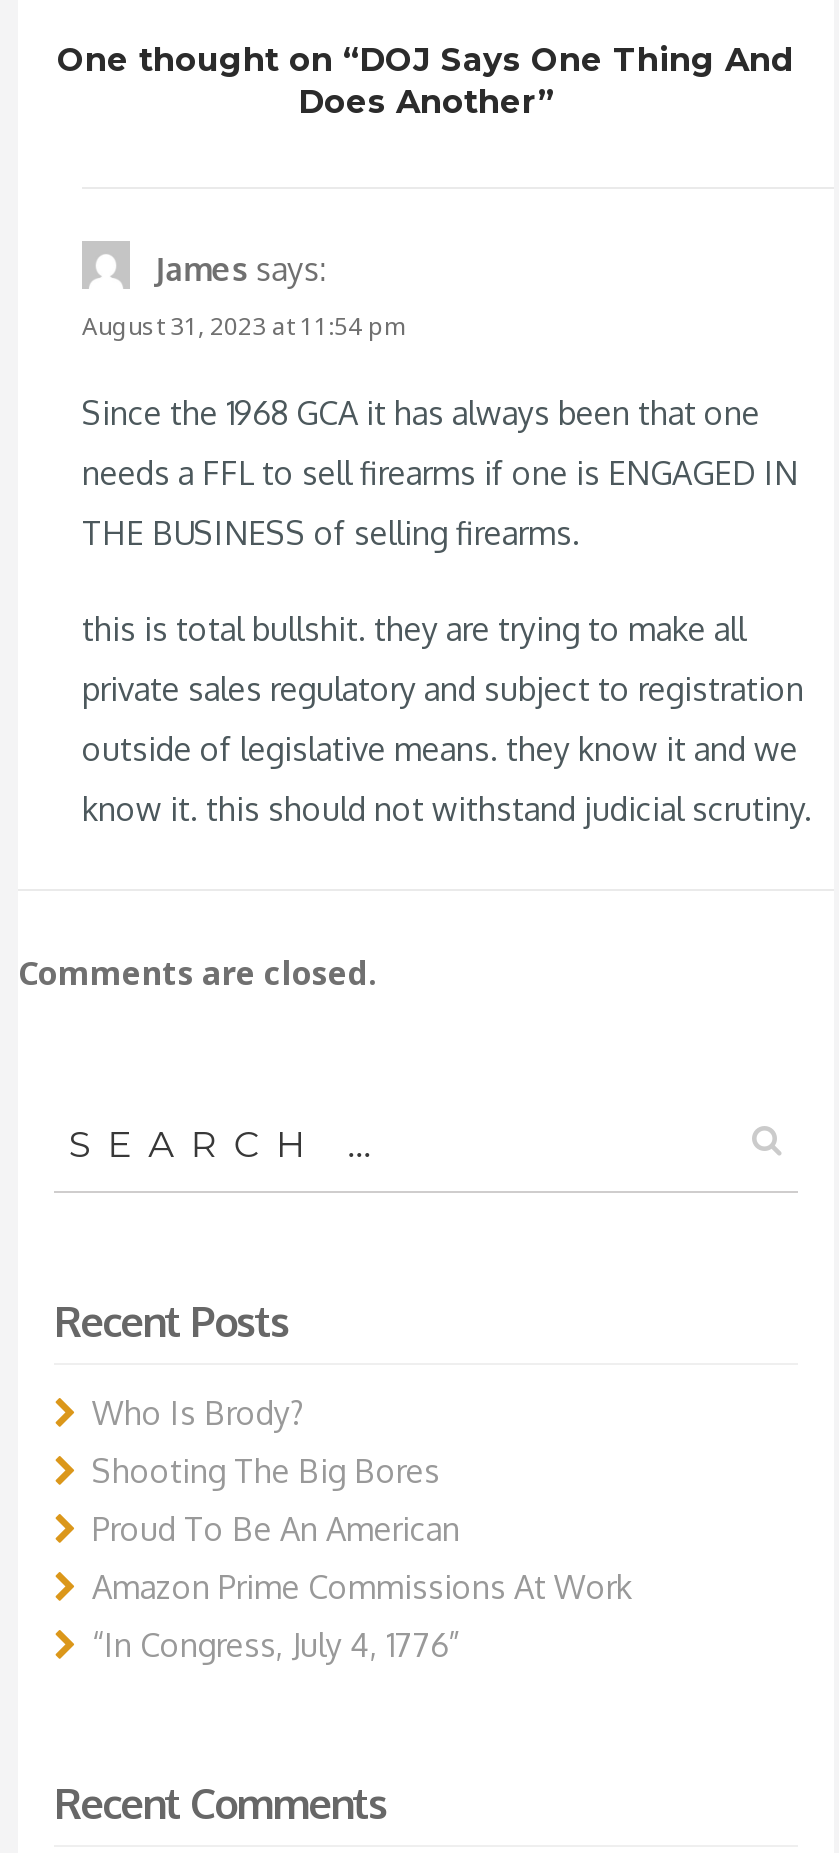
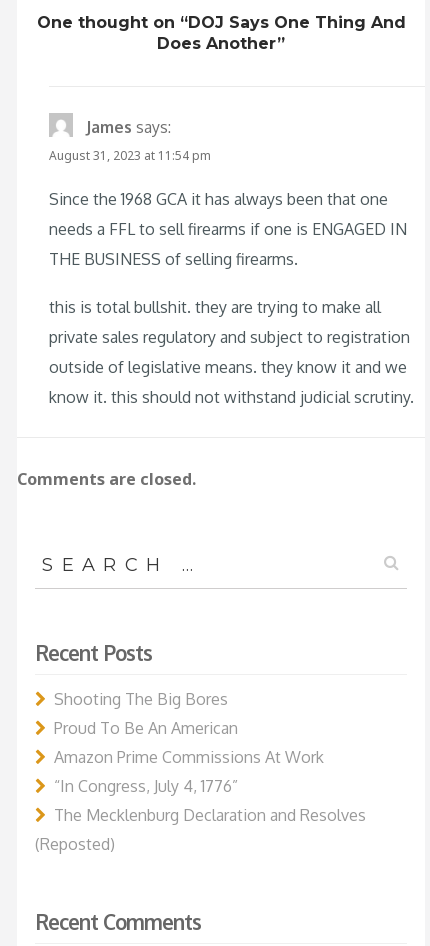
[92,1392,304,1432] Who Is Brody? -> none
moved [92,1450,632,1664] -> [54,688,324,795]: Shooting The Big Bores | Proud To Be An American | Amazon Prime Commissions At Work | “In Congress, July 4, 1776”
none -> [35,804,366,853] The Mecklenburg Declaration and Resolves | (Reposted)

